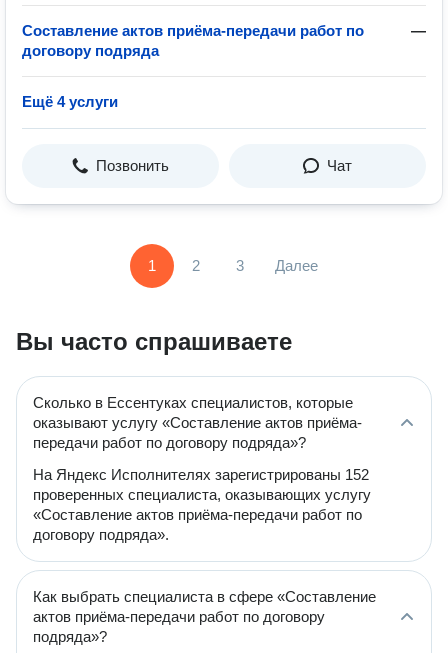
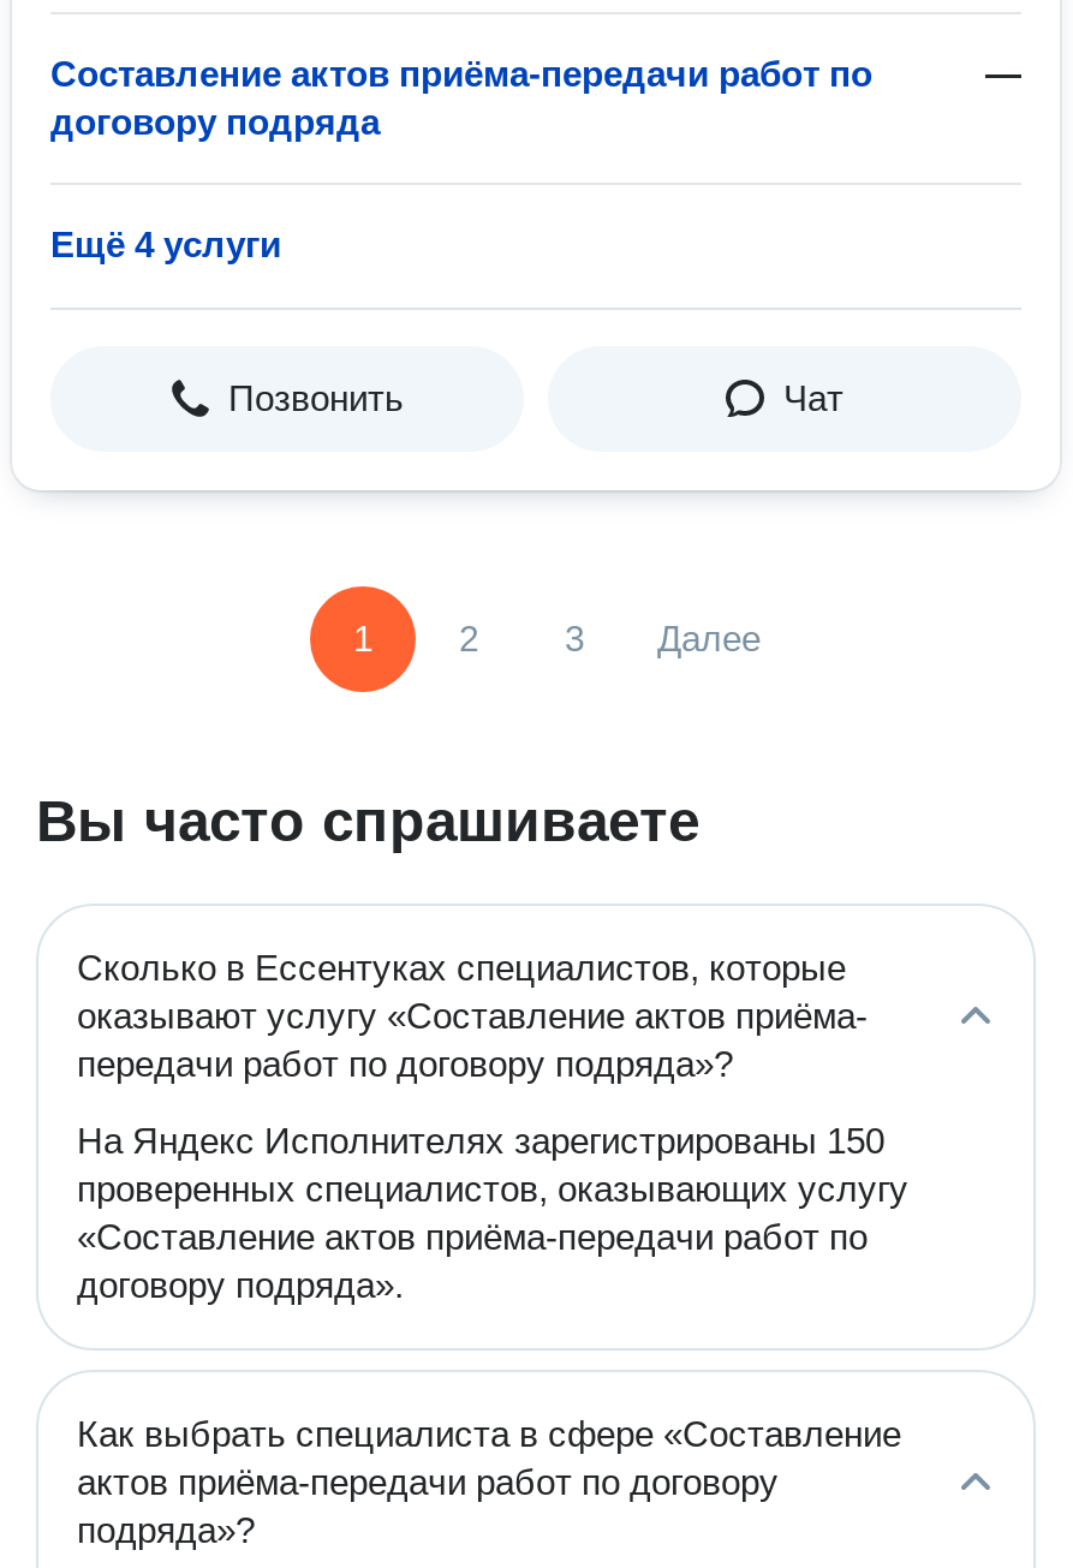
[33,466,369,483] На Яндекс Исполнителях зарегистрированы 152 -> [77,1120,884,1161] На Яндекс Исполнителях зарегистрированы 150
[33,486,371,503] проверенных специалиста, оказывающих услугу -> [77,1168,908,1209] проверенных специалистов, оказывающих услугу

